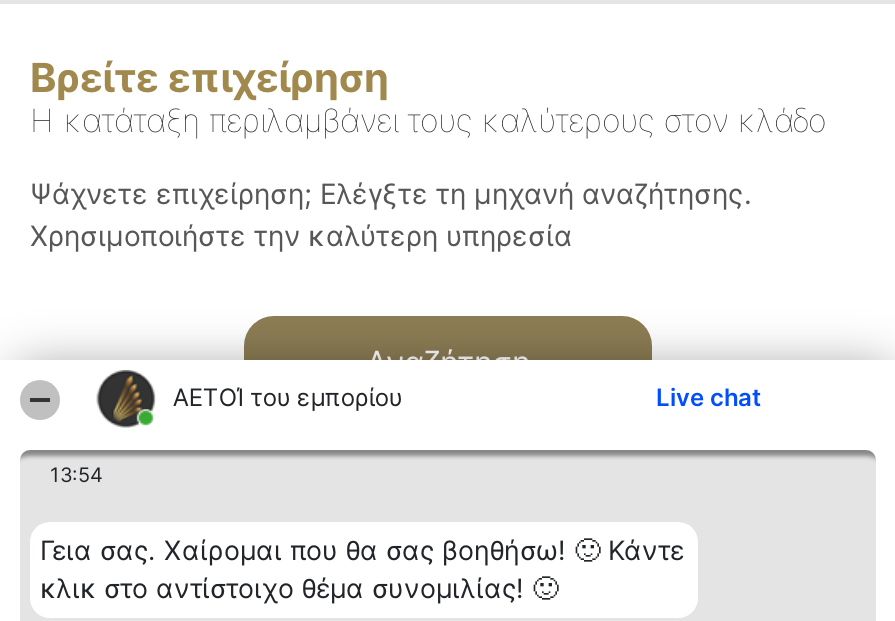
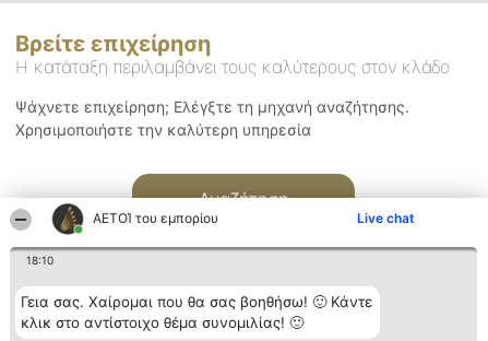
[50,462,102,486] 13:54 -> [26,254,53,267] 18:10

